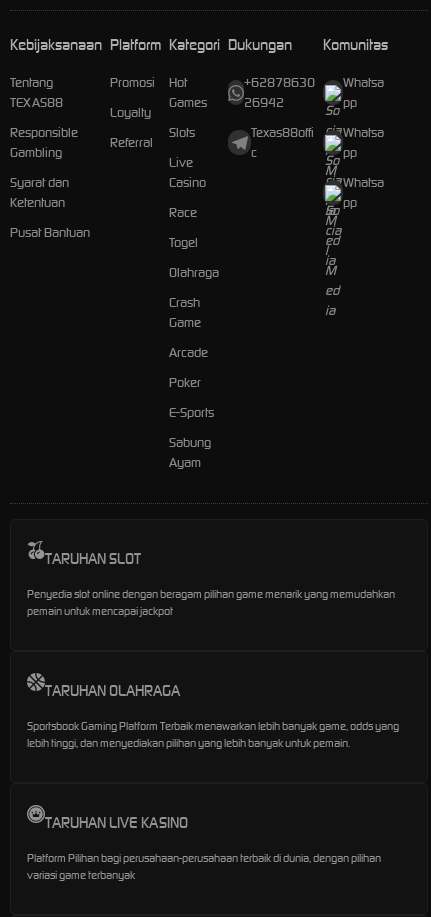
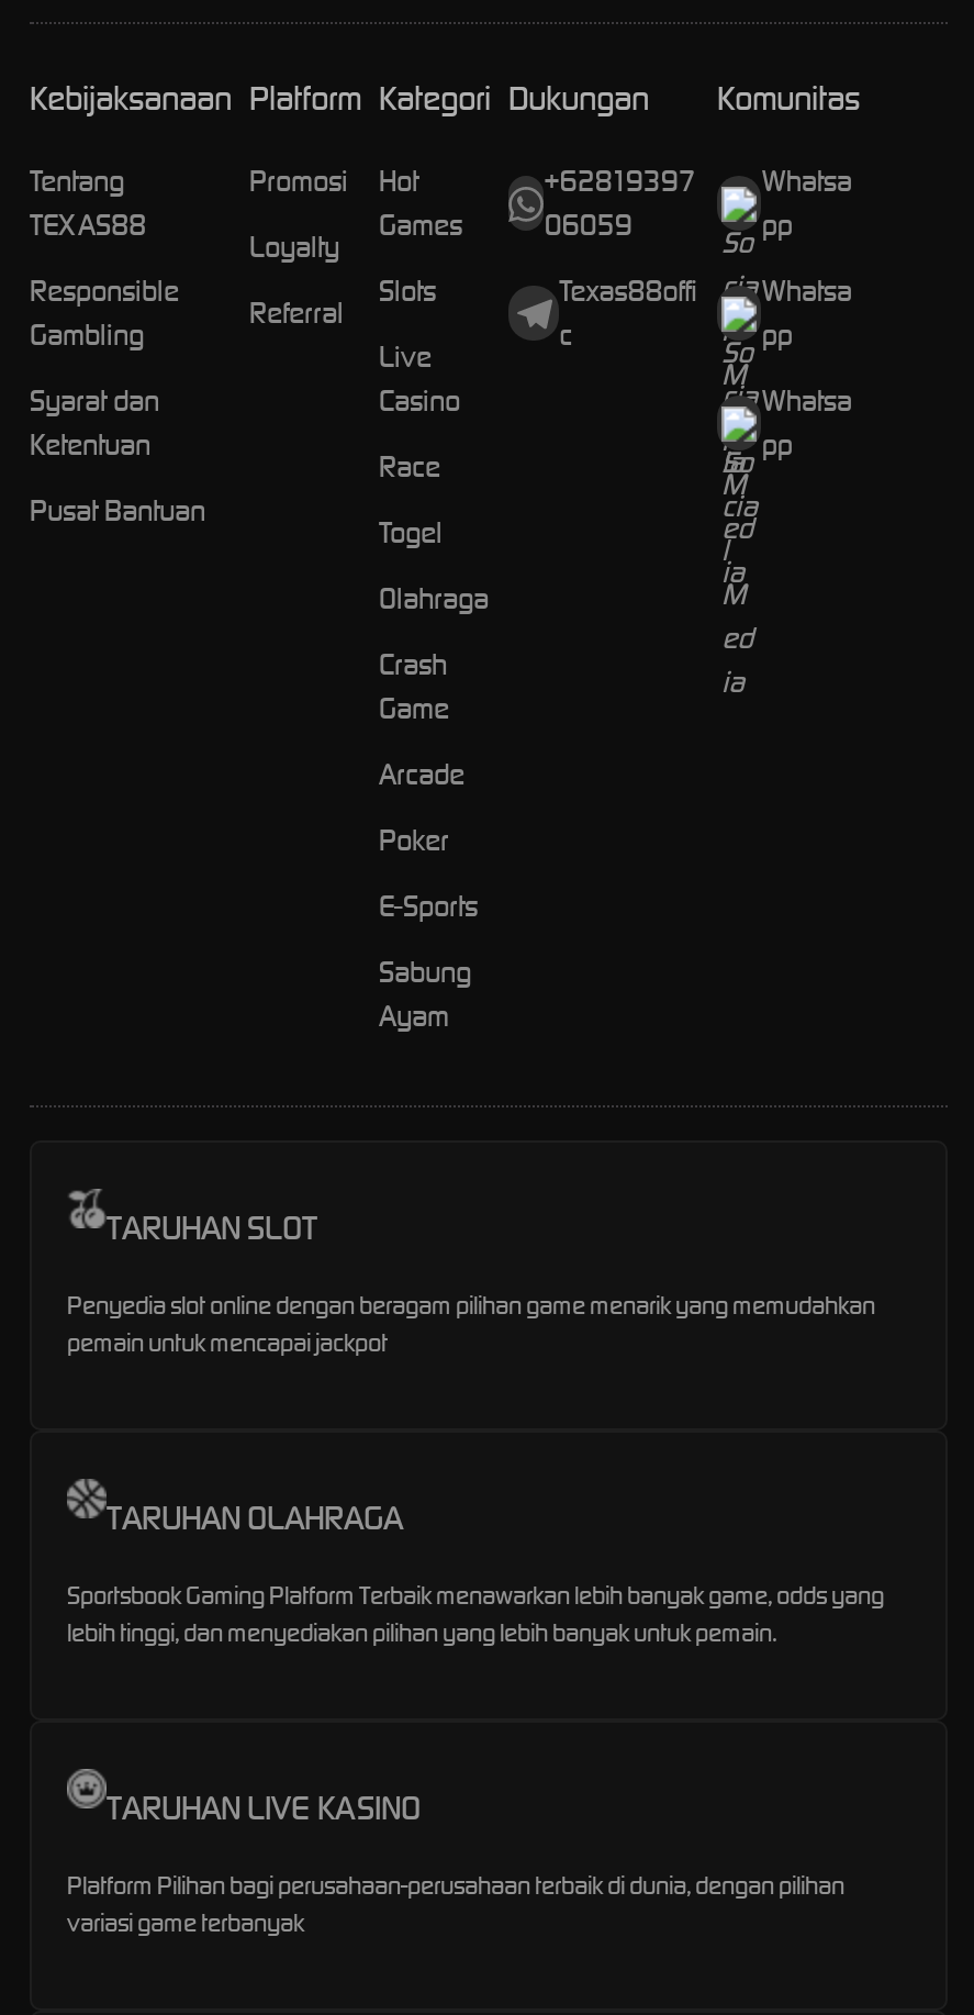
[244,74,384,91] +62878630 Whatsa -> [544,162,852,199] +62819397 Whatsa
[244,94,284,111] 26942 -> [544,206,632,243] 06059

